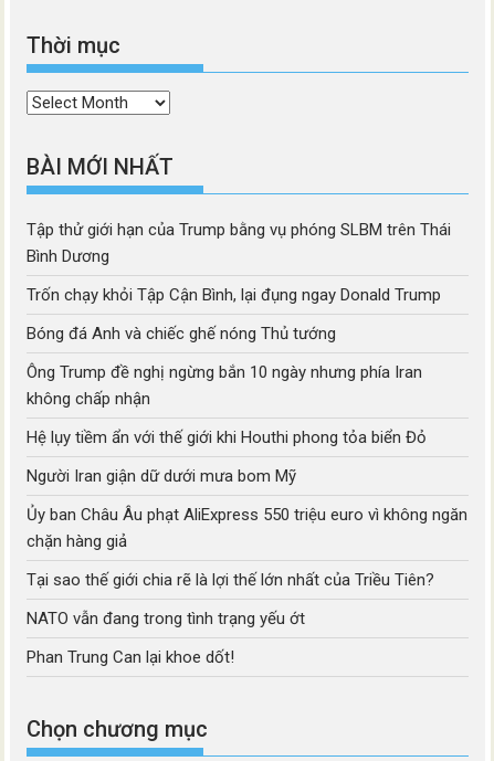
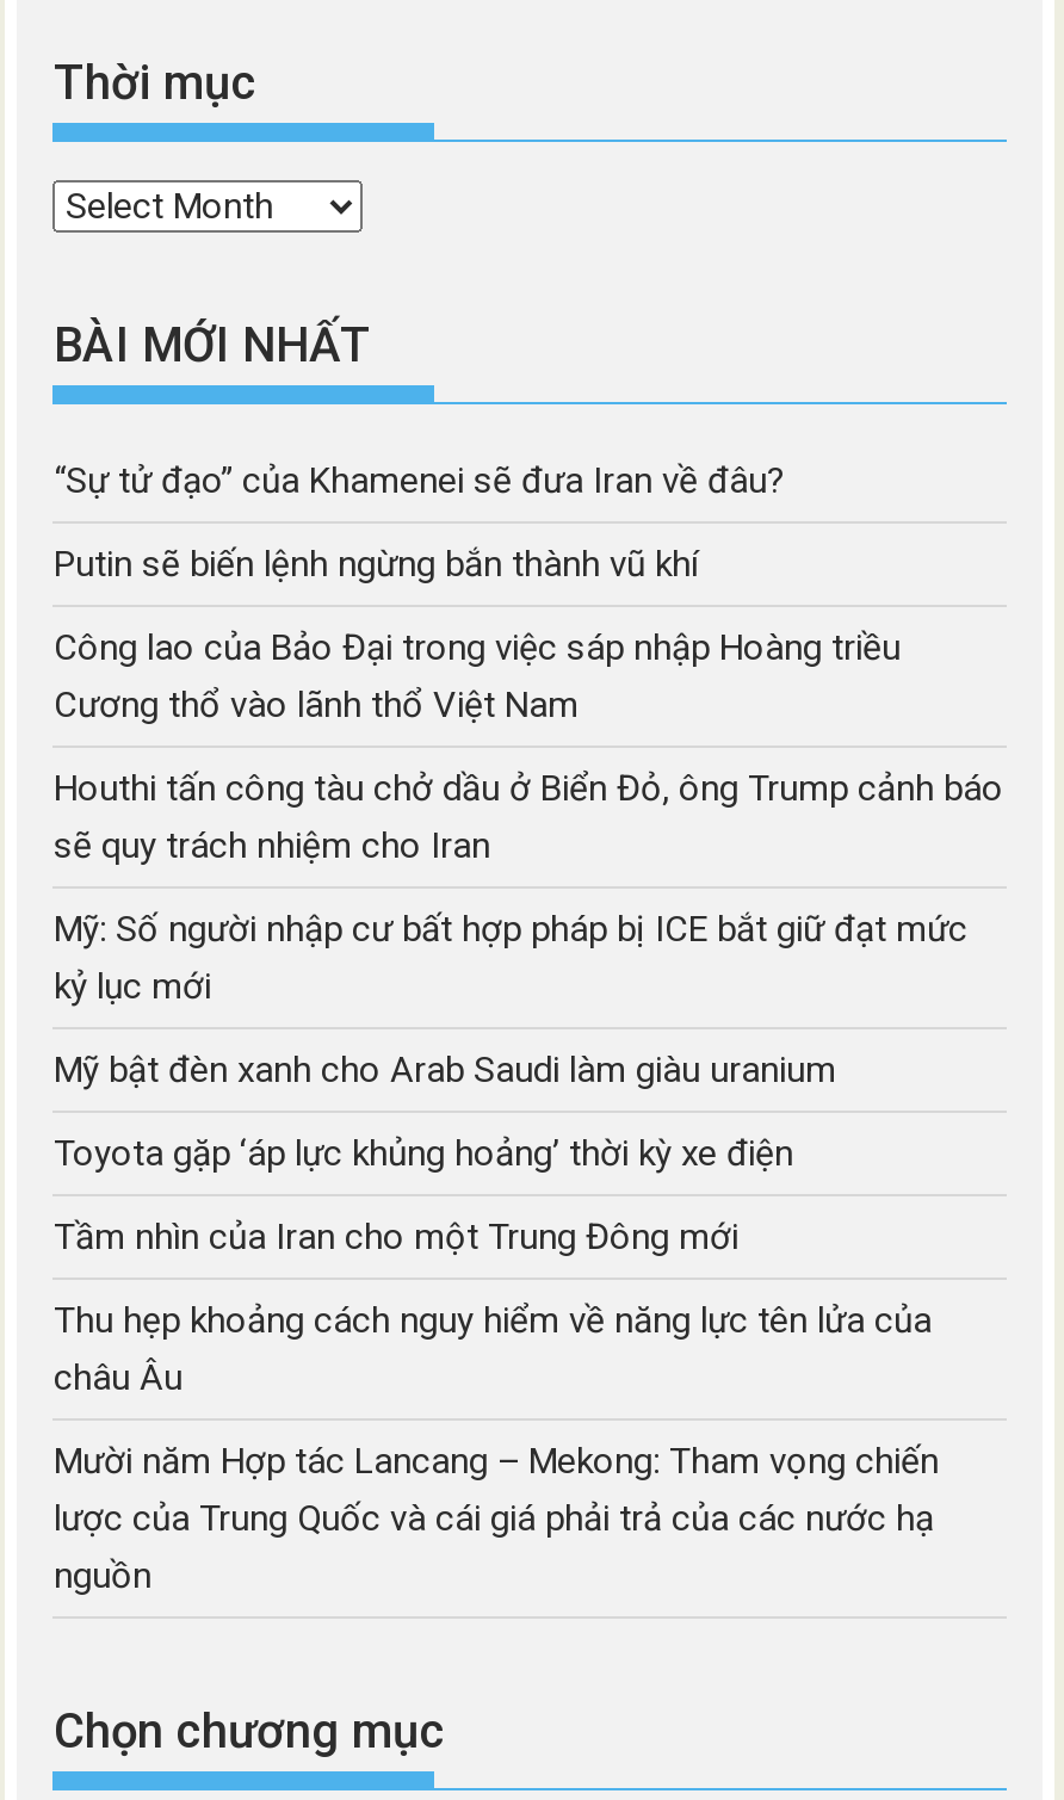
[27,220,451,266] Tập thử giới hạn của Trump bằng vụ phóng SLBM trên Thái | Bình Dương -> [54,459,786,502] “Sự tử đạo” của Khamenei sẽ đưa Iran về đâu?
[27,285,442,305] Trốn chạy khỏi Tập Cận Bình, lại đụng ngay Donald Trump -> [54,543,698,586] Putin sẽ biến lệnh ngừng bắn thành vũ khí
[27,324,337,344] Bóng đá Anh và chiếc ghế nóng Thủ tướng -> [54,626,901,727] Công lao của Bảo Đại trong việc sáp nhập Hoàng triều | Cương thổ vào lãnh thổ Việt Nam
[27,362,423,409] Ông Trump đề nghị ngừng bắn 10 ngày nhưng phía Iran | không chấp nhận -> [54,767,1003,867] Houthi tấn công tàu chở dầu ở Biển Đỏ, ông Trump cảnh báo | sẽ quy trách nhiệm cho Iran
[27,428,427,447] Hệ lụy tiềm ẩn với thế giới khi Houthi phong tỏa biển Đỏ -> [54,908,967,1008] Mỹ: Số người nhập cư bất hợp pháp bị ICE bắt giữ đạt mức | kỷ lục mới
[27,466,297,486] Người Iran giận dữ dưới mưa bom Mỹ -> [54,1049,836,1092] Mỹ bật đèn xanh cho Arab Saudi làm giàu uranium
[27,505,468,551] Ủy ban Châu Âu phạt AliExpress 550 triệu euro vì không ngăn | chặn hàng giả -> [54,1132,793,1175] Toyota gặp ‘áp lực khủng hoảng’ thời kỳ xe điện
[27,570,435,590] Tại sao thế giới chia rẽ là lợi thế lớn nhất của Triều Tiên? -> [54,1216,738,1259] Tầm nhìn của Iran cho một Trung Đông mới
[27,609,306,629] NATO vẫn đang trong tình trạng yếu ớt -> [54,1299,932,1399] Thu hẹp khoảng cách nguy hiểm về năng lực tên lửa của | châu Âu
[27,647,235,667] Phan Trung Can lại khoe dốt! -> [54,1440,939,1597] Mười năm Hợp tác Lancang – Mekong: Tham vọng chiến | lược của Trung Quốc và cái giá phải trả của các nước hạ | nguồn

